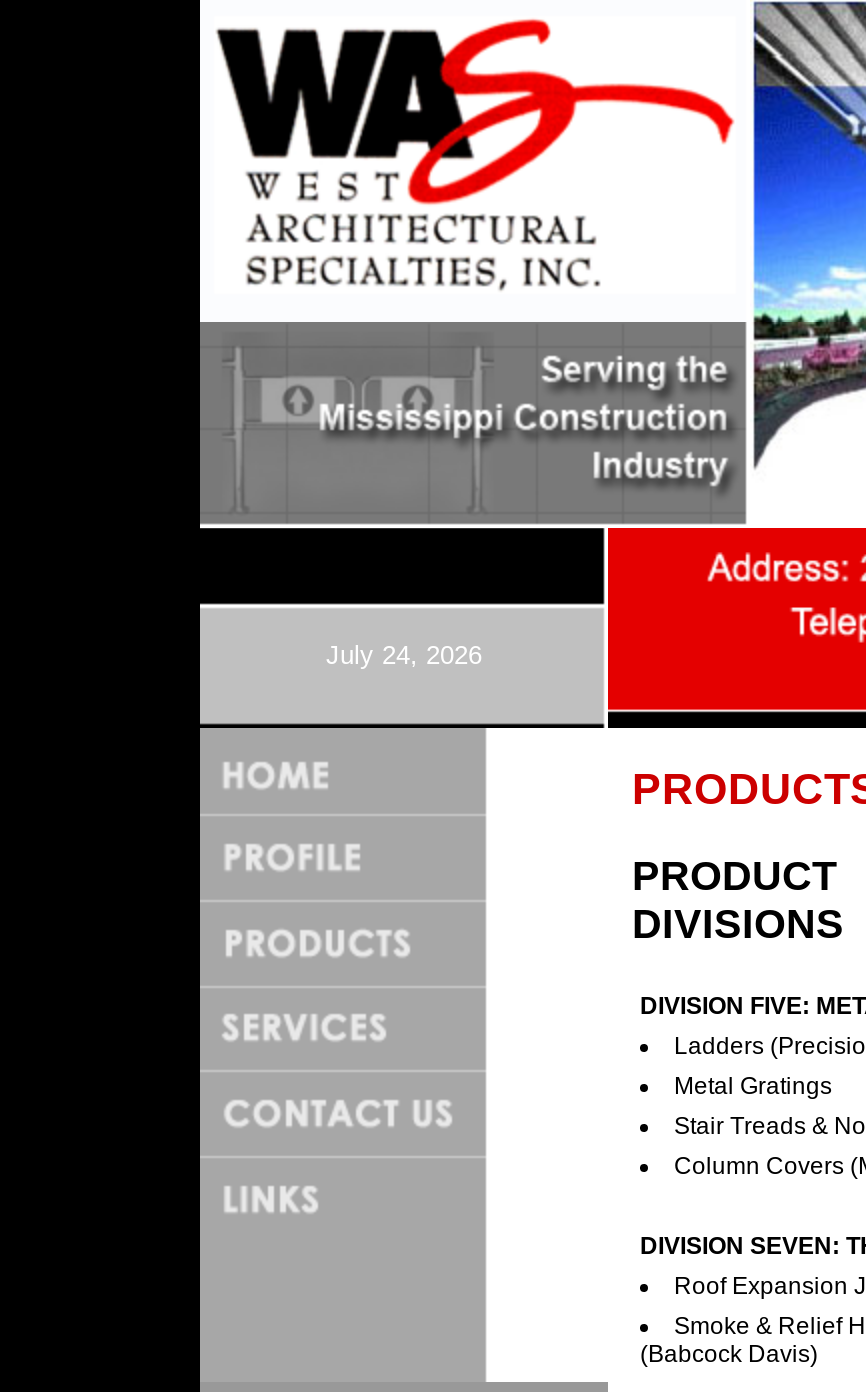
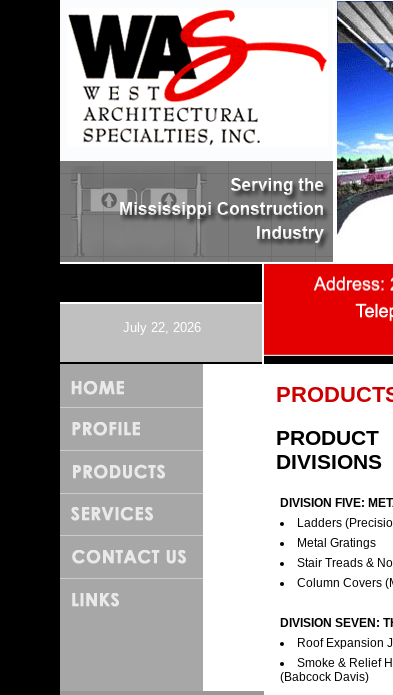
[326,640,482,670] July 24, 2026 -> [123,320,201,335] July 22, 2026

